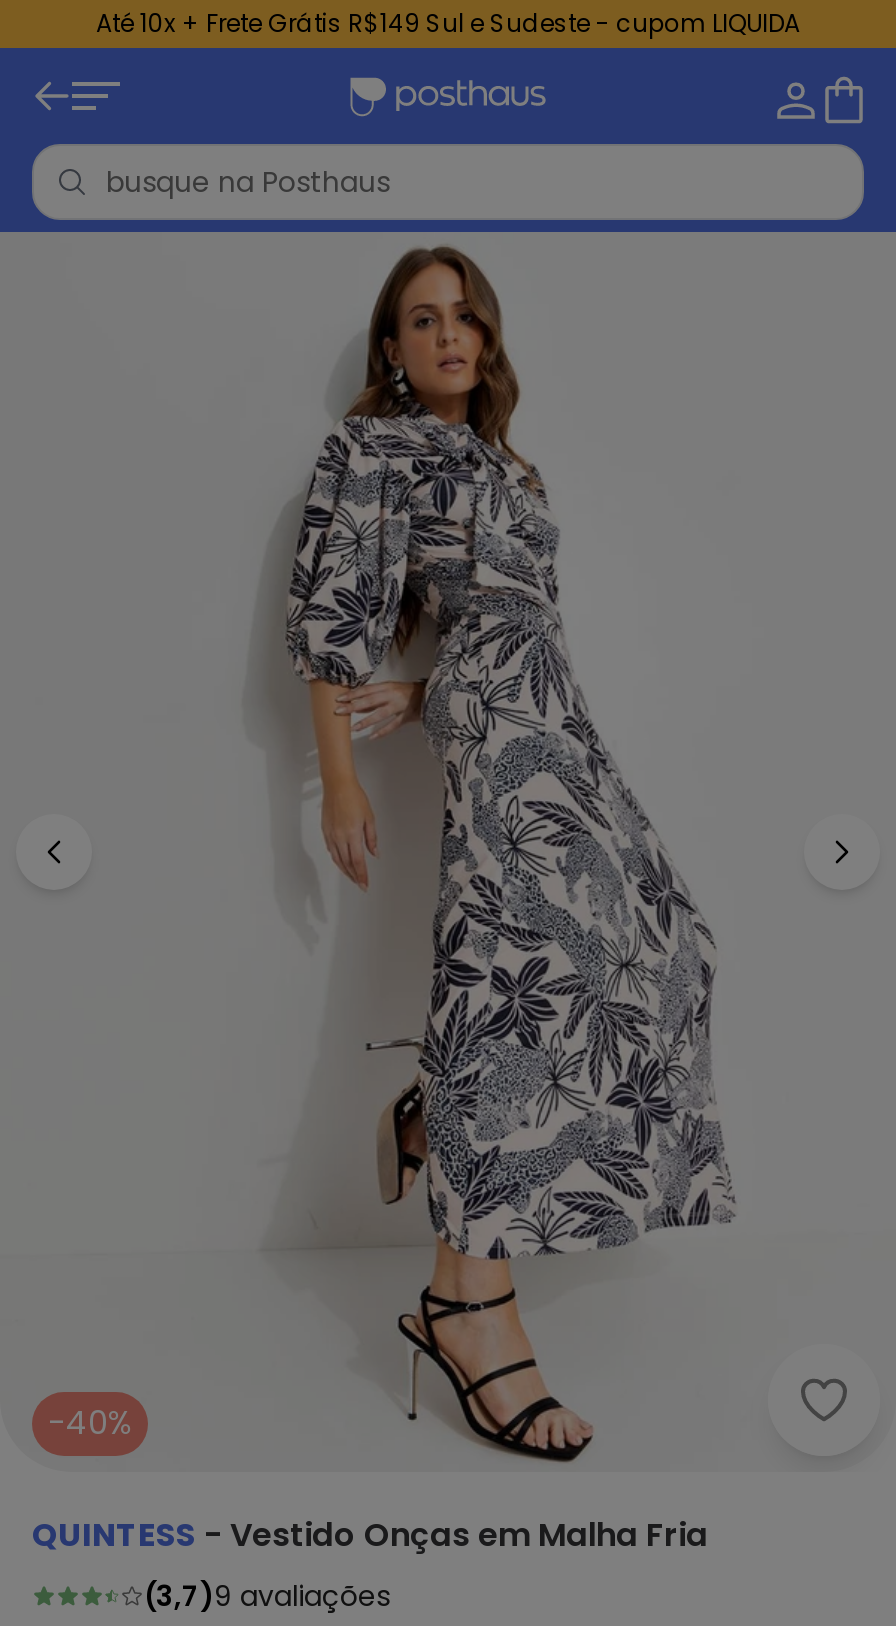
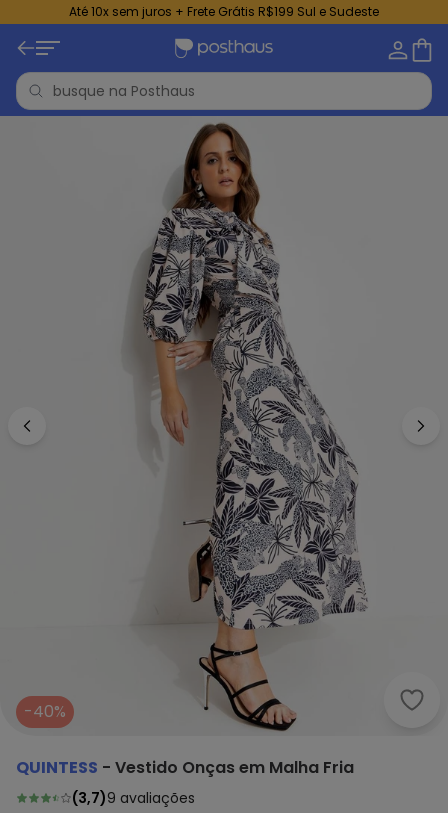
[96,6,800,40] Até 10x + Frete Grátis R$149 Sul e Sudeste - cupom LIQUIDA -> [69,3,379,20] Até 10x sem juros + Frete Grátis R$199 Sul e Sudeste

